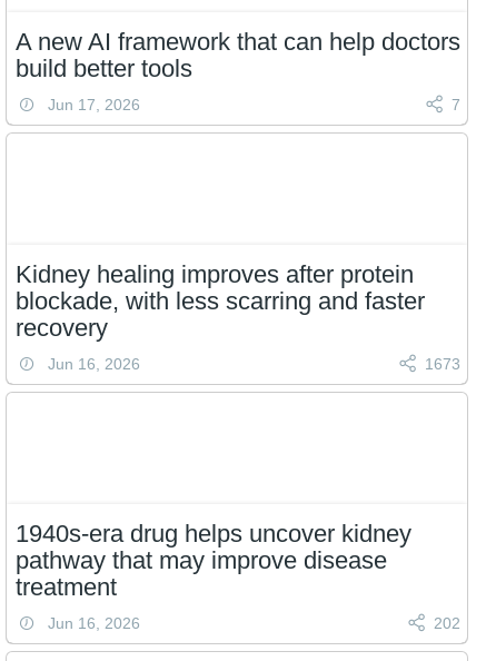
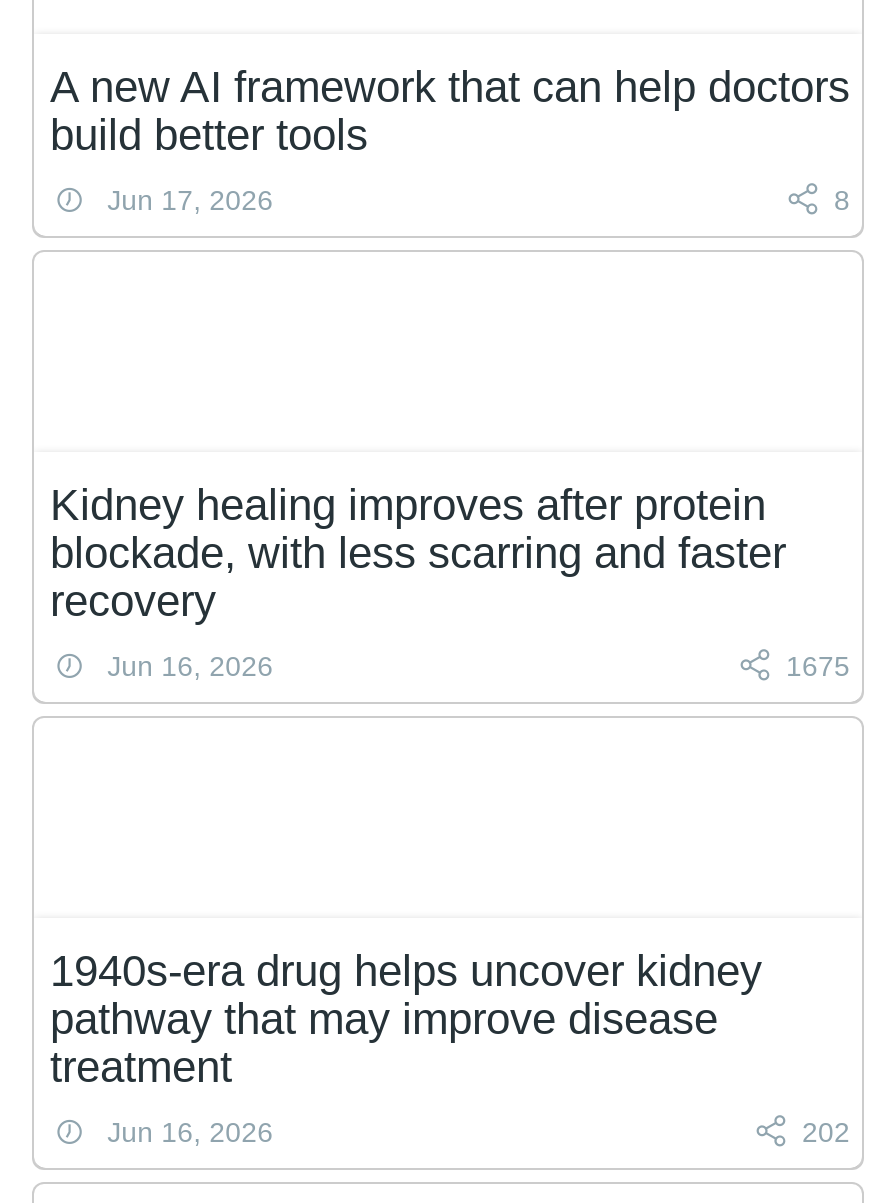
[452,96,460,114] 7 -> [834,184,850,216] 8
[425,355,460,373] 1673 -> [786,650,850,682] 1675

